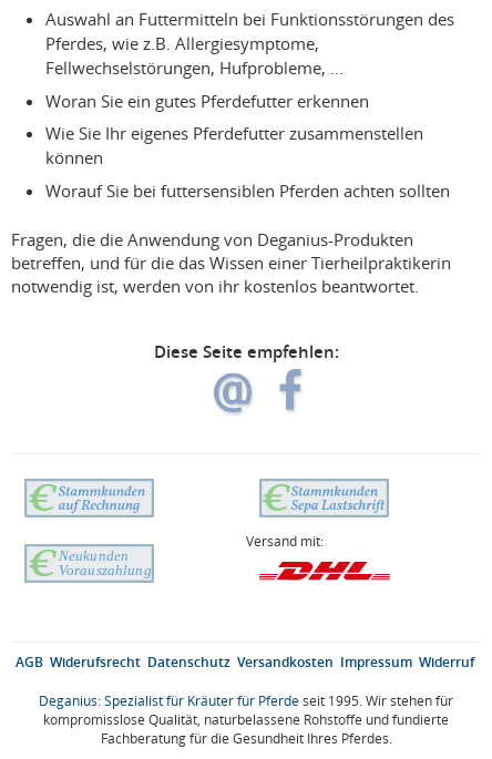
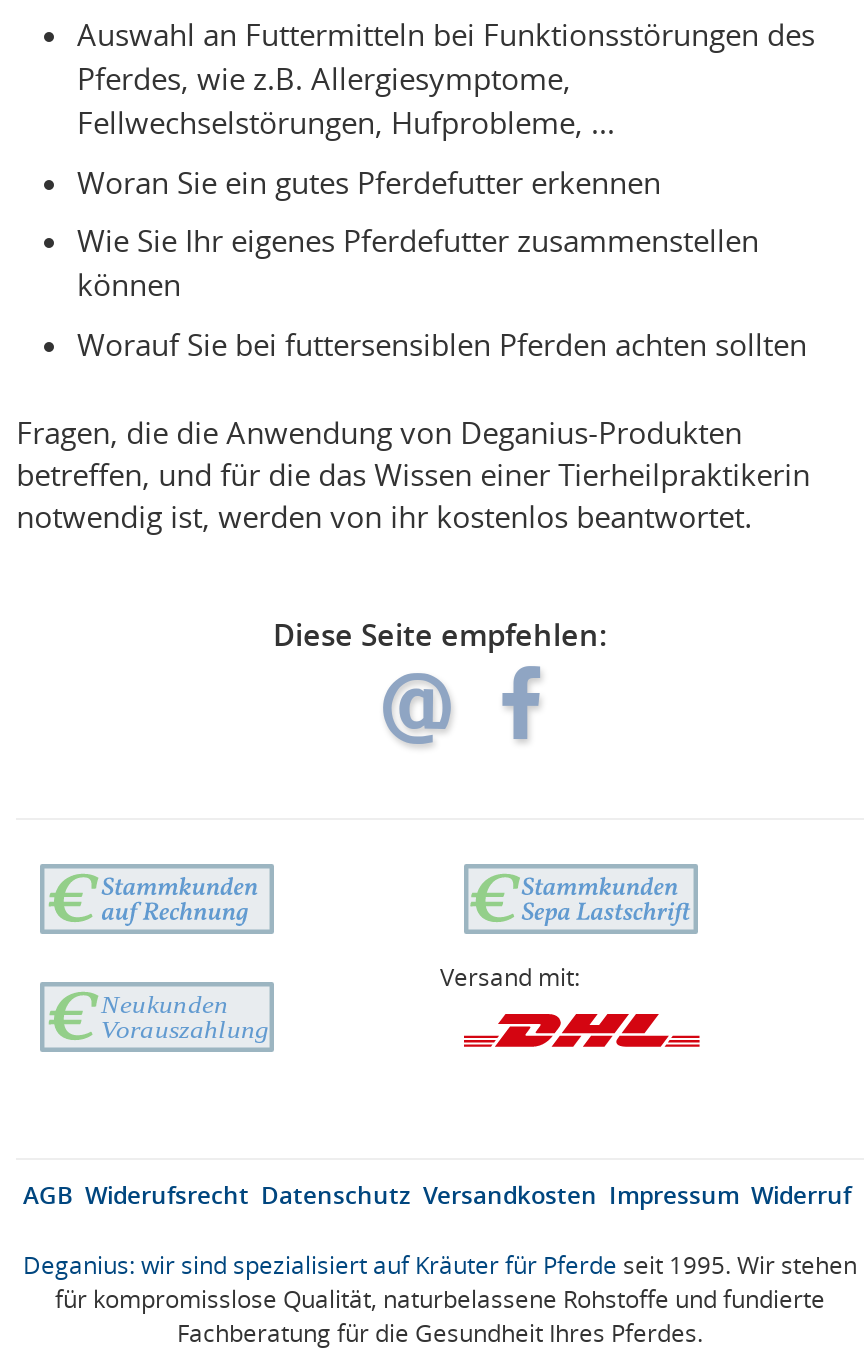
[39,691,453,729] Deganius: Spezialist für Kräuter für Pferde seit 1995. Wir stehen für | kompromisslose Qualität, naturbelassene Rohstoffe und fundierte -> [23,1248,857,1316] Deganius: wir sind spezialisiert auf Kräuter für Pferde seit 1995. Wir stehen | für kompromisslose Qualität, naturbelassene Rohstoffe und fundierte

